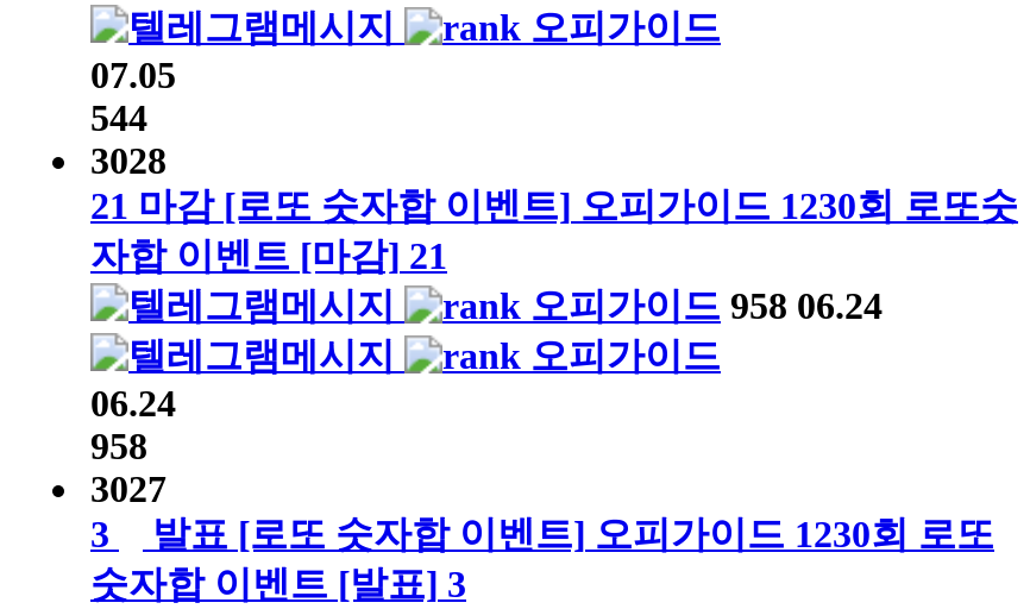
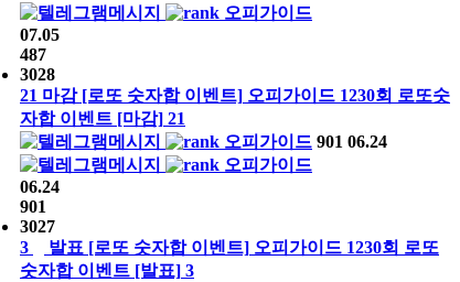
[90,97,147,138] 544 -> [20,45,46,64] 487
[521,285,883,325] 오피가이드 958 06.24 -> [220,132,387,151] 오피가이드 901 06.24
[90,425,147,466] 958 -> [20,197,46,216] 901

